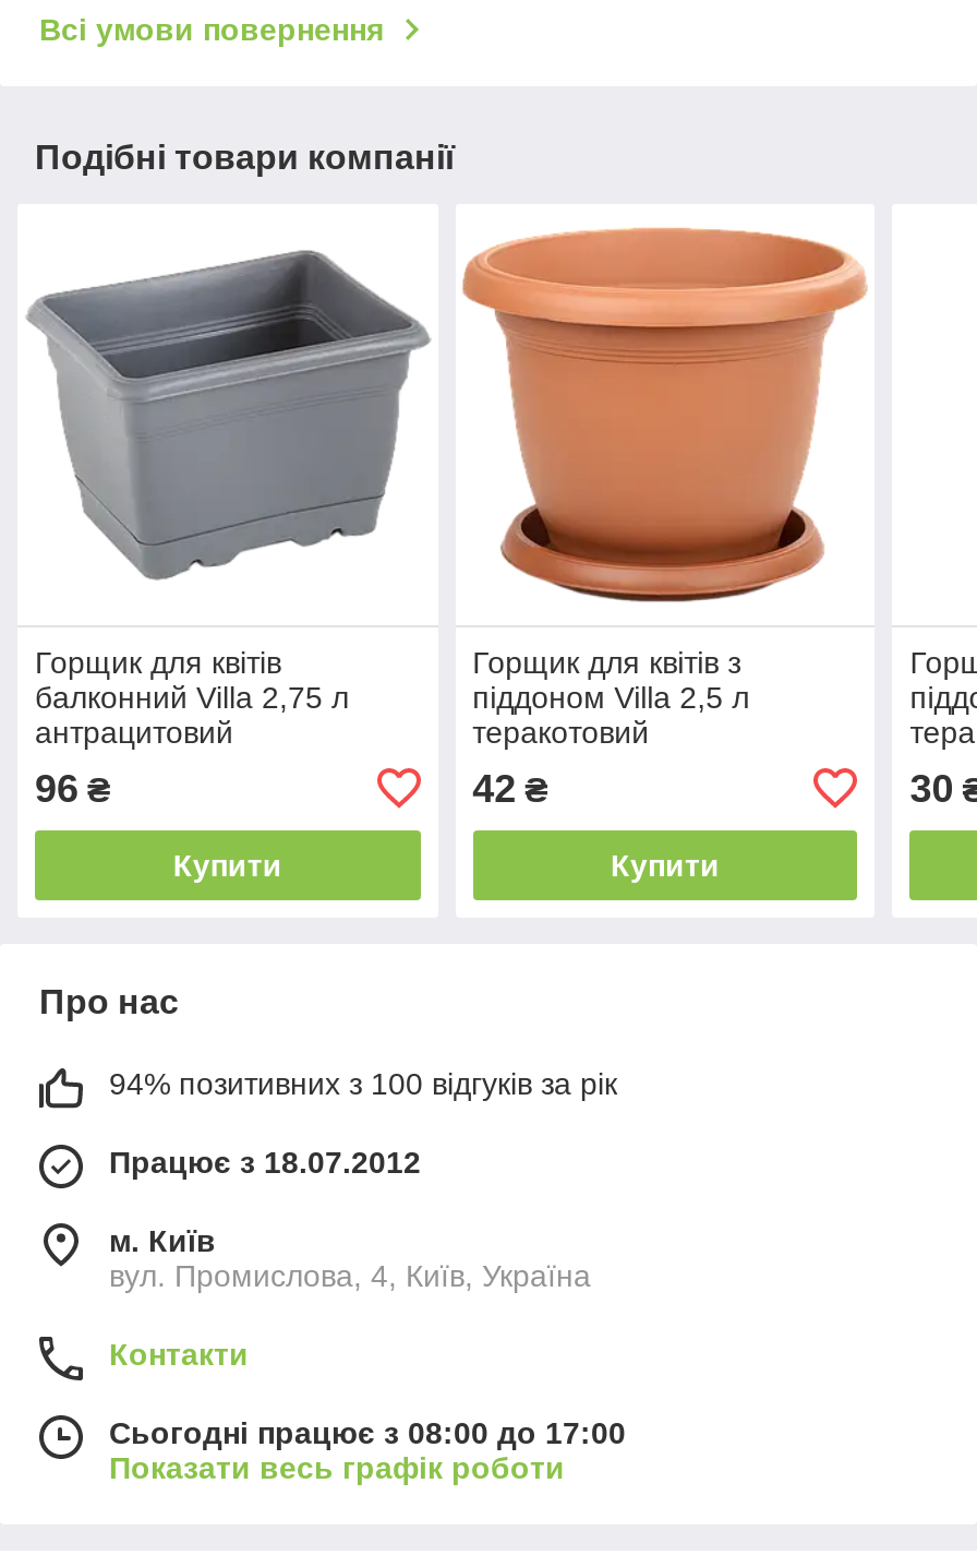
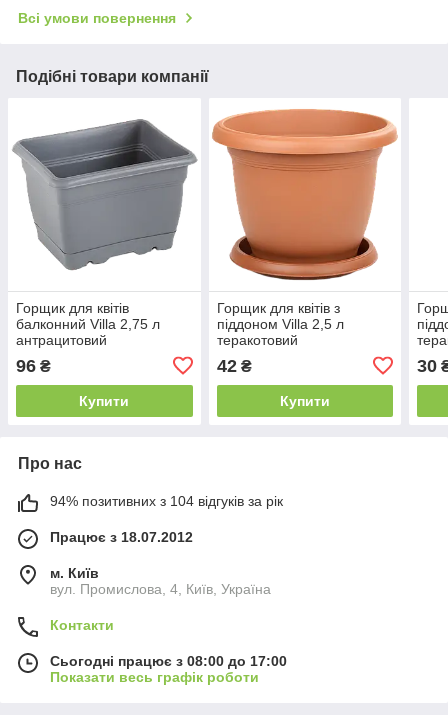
[109,1066,617,1101] 94% позитивних з 100 відгуків за рік -> [50,493,283,509] 94% позитивних з 104 відгуків за рік

